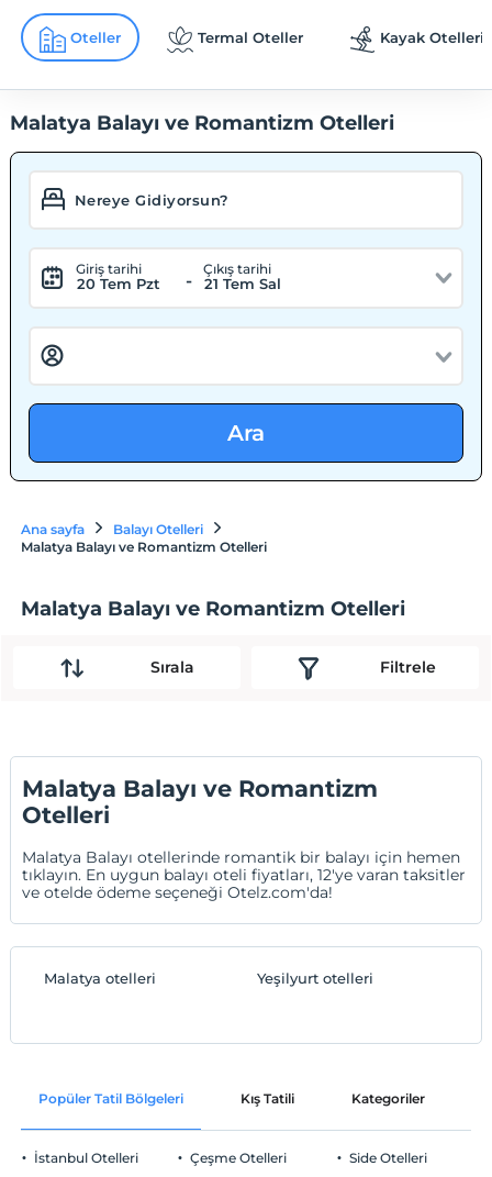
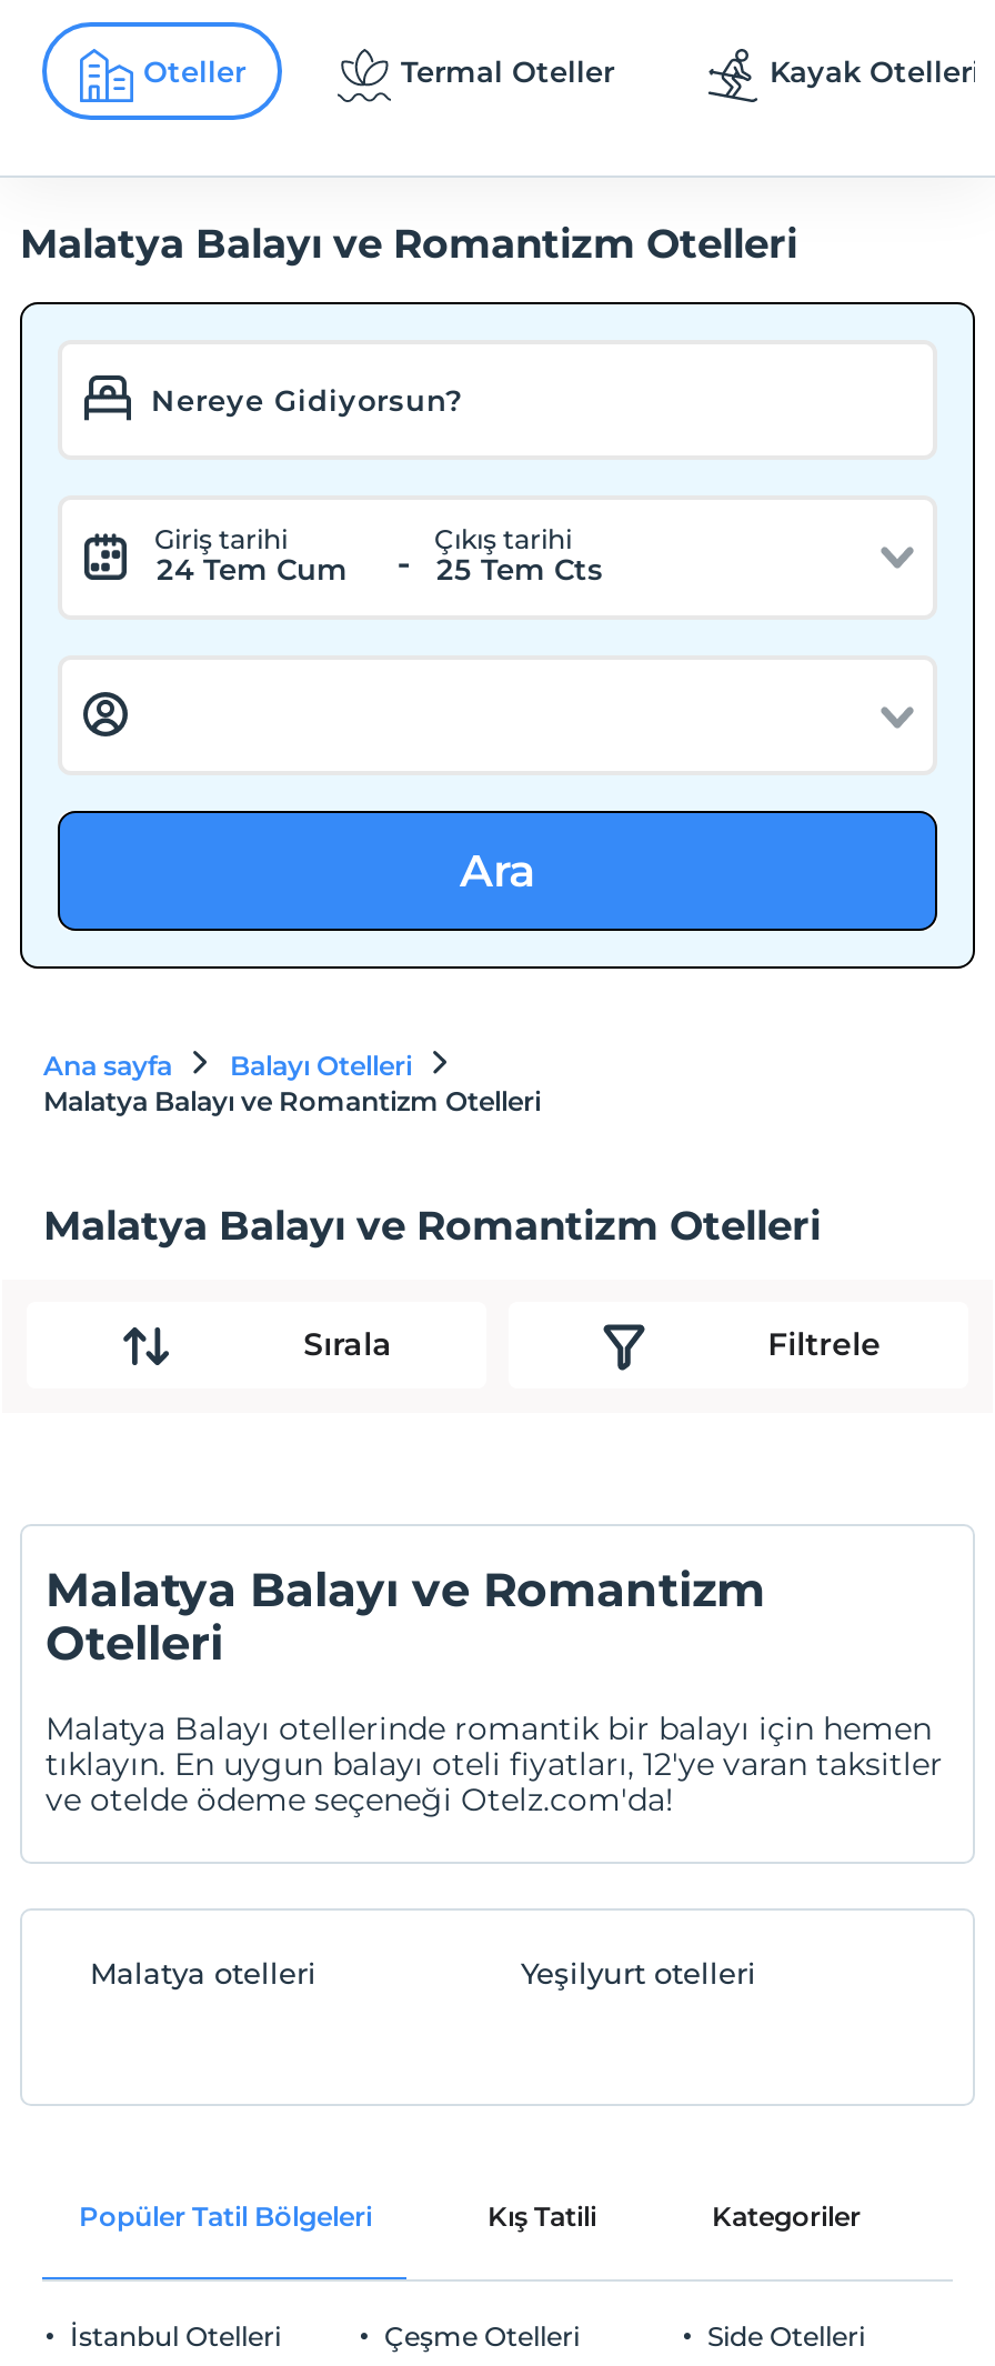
[77,275,161,292] 20 Tem Pzt -> [157,551,348,587] 24 Tem Cum
[205,275,282,292] 21 Tem Sal -> [436,551,603,587] 25 Tem Cts

